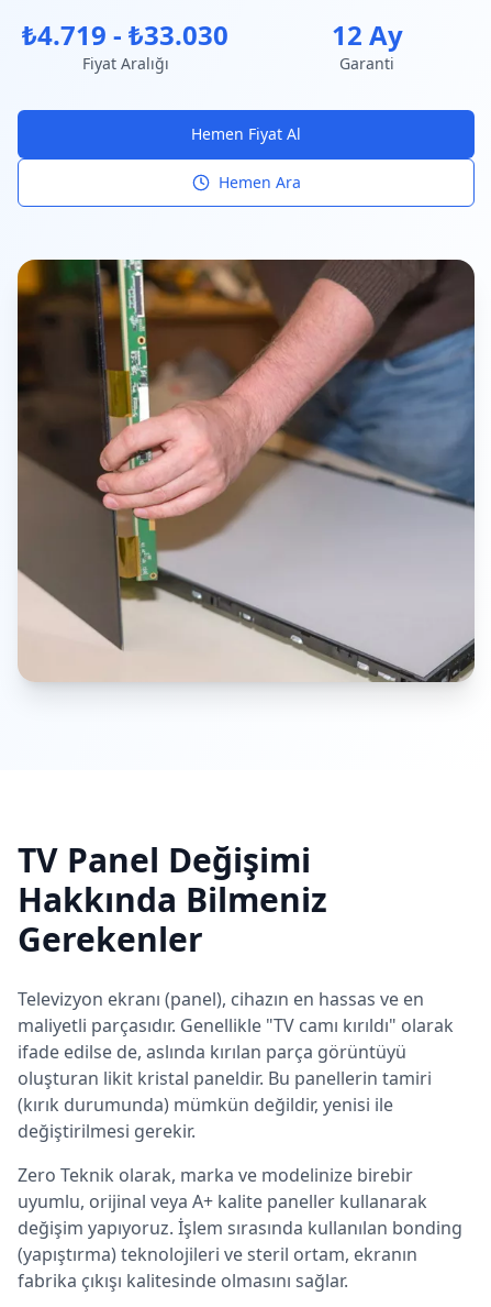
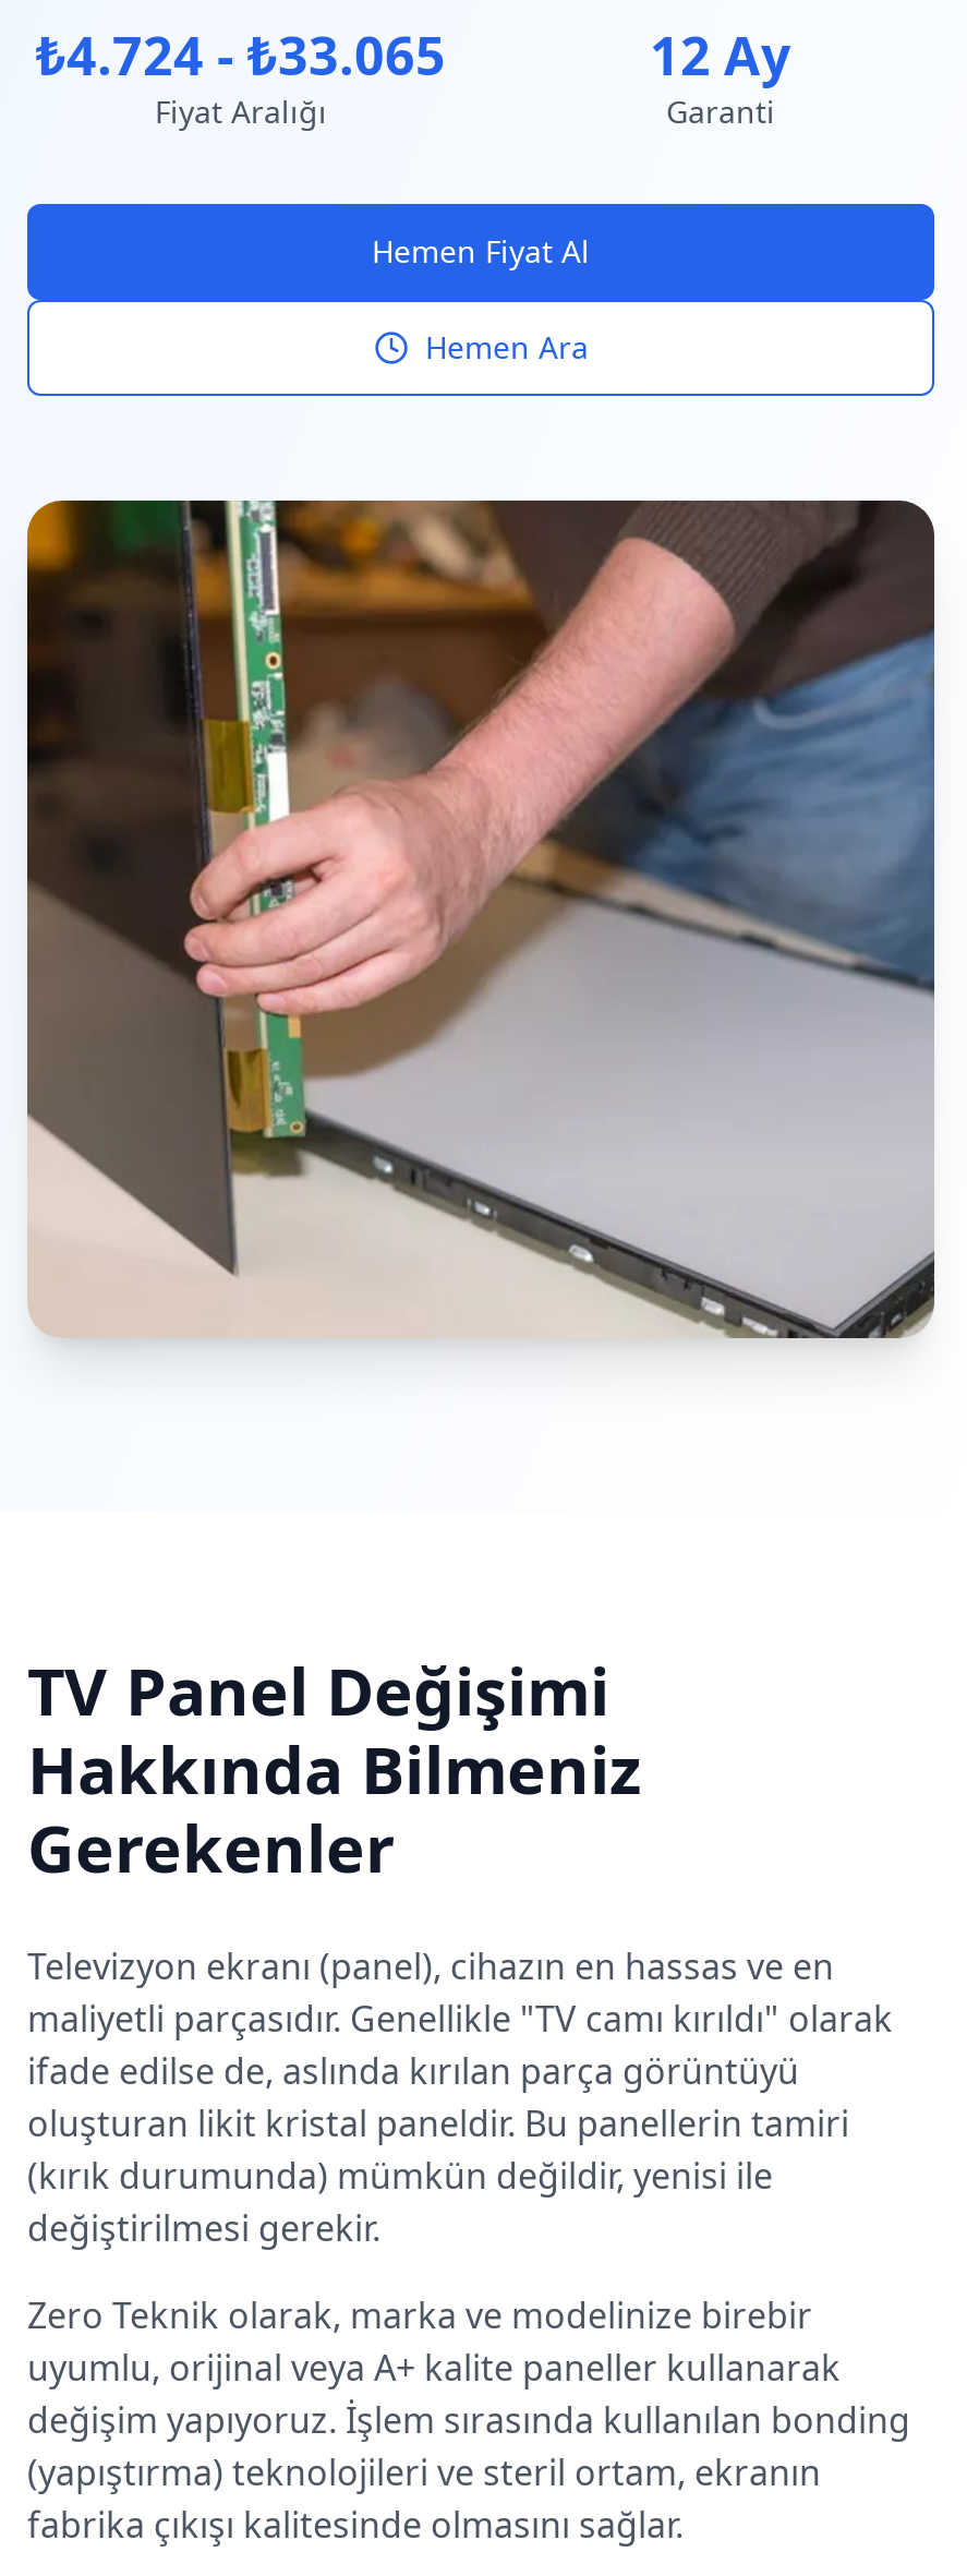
[22,17,228,53] ₺4.719 - ₺33.030 -> [36,19,446,91] ₺4.724 - ₺33.065

